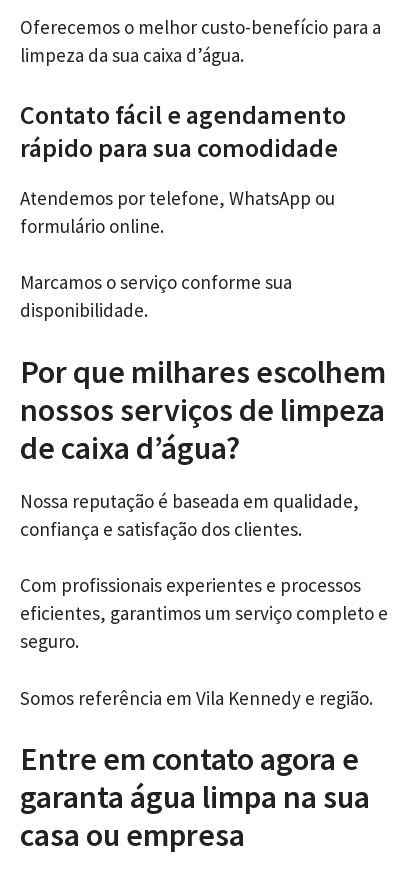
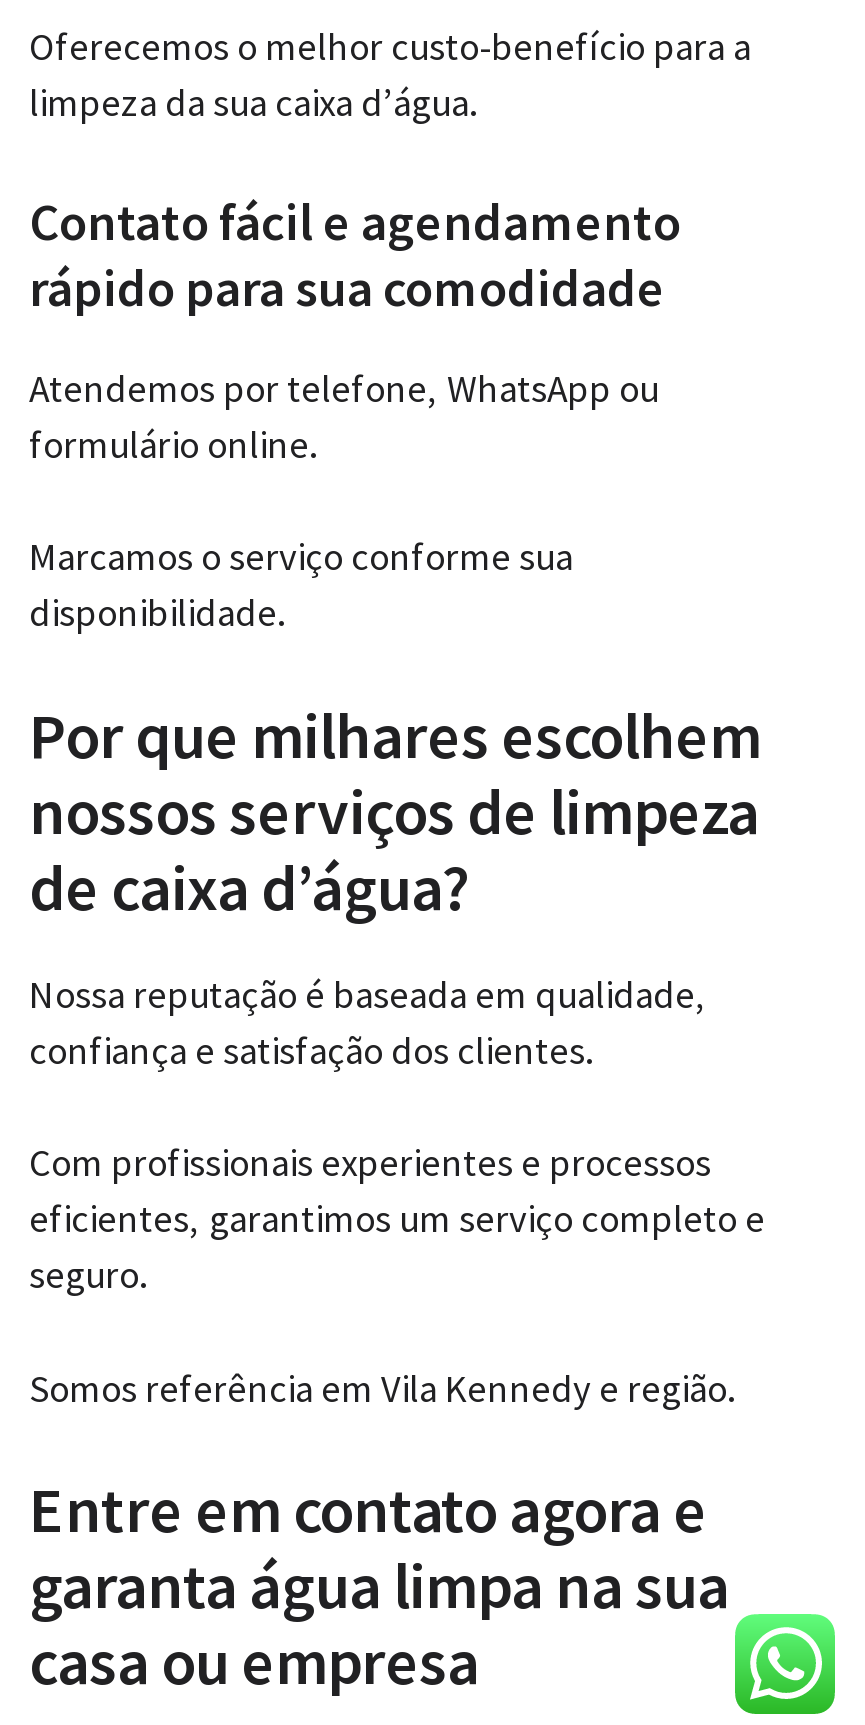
none -> [733,1612,837,1716] [image]

